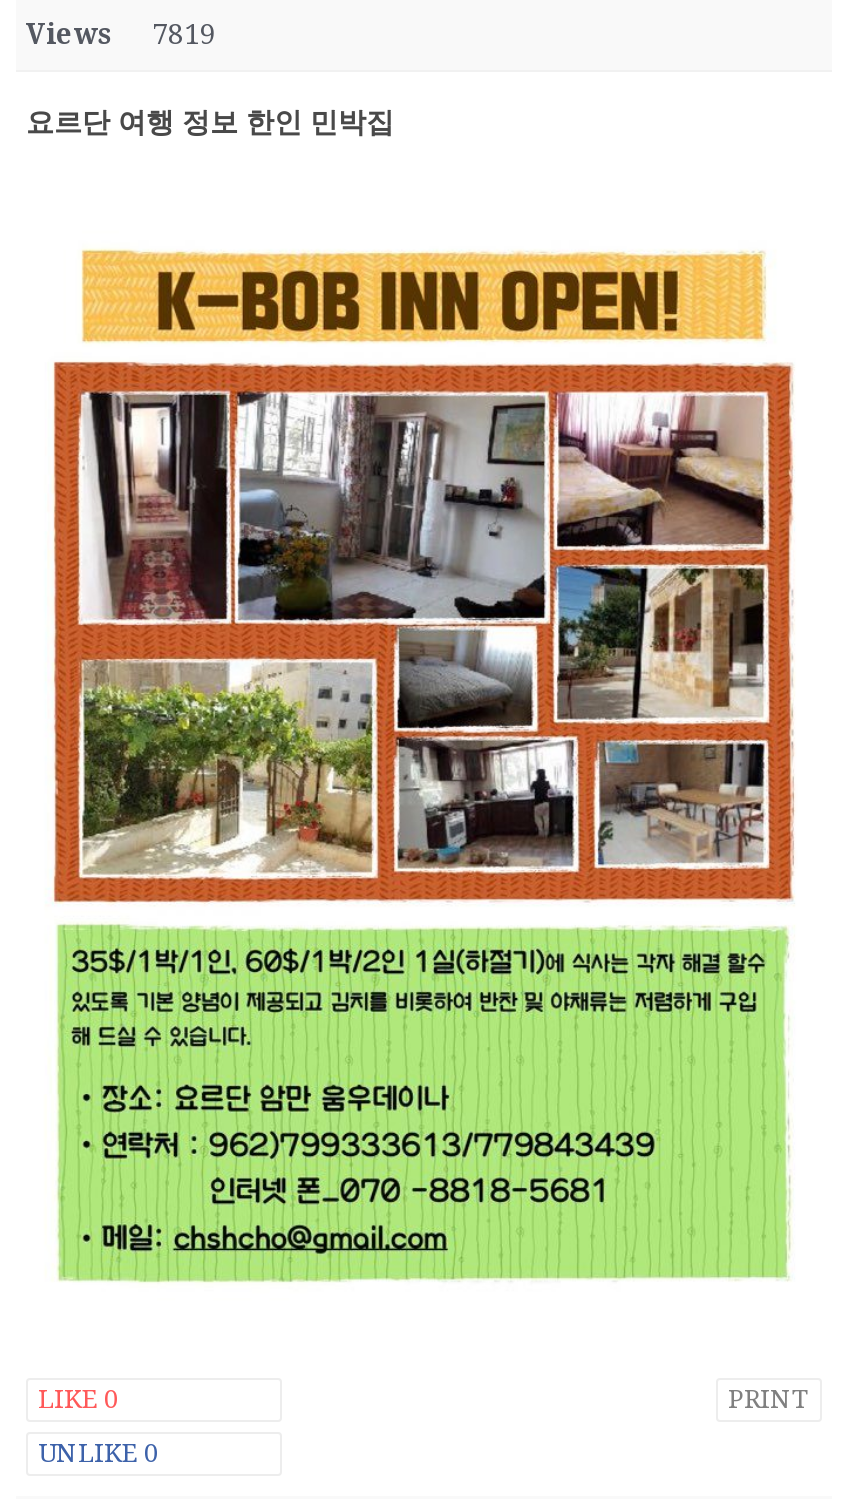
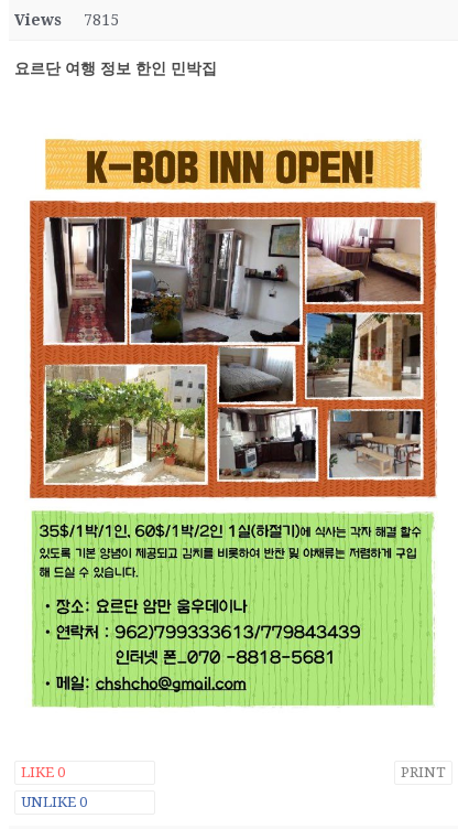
[26,18,216,50] Views 7819 -> [14,11,119,29] Views 7815

